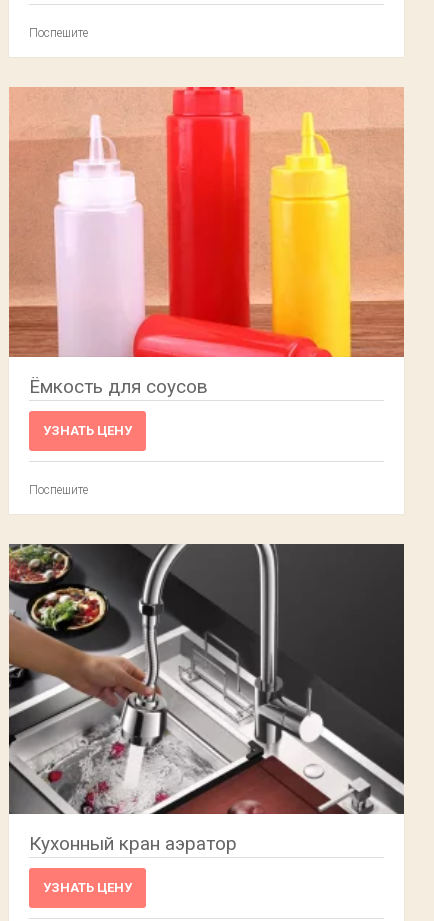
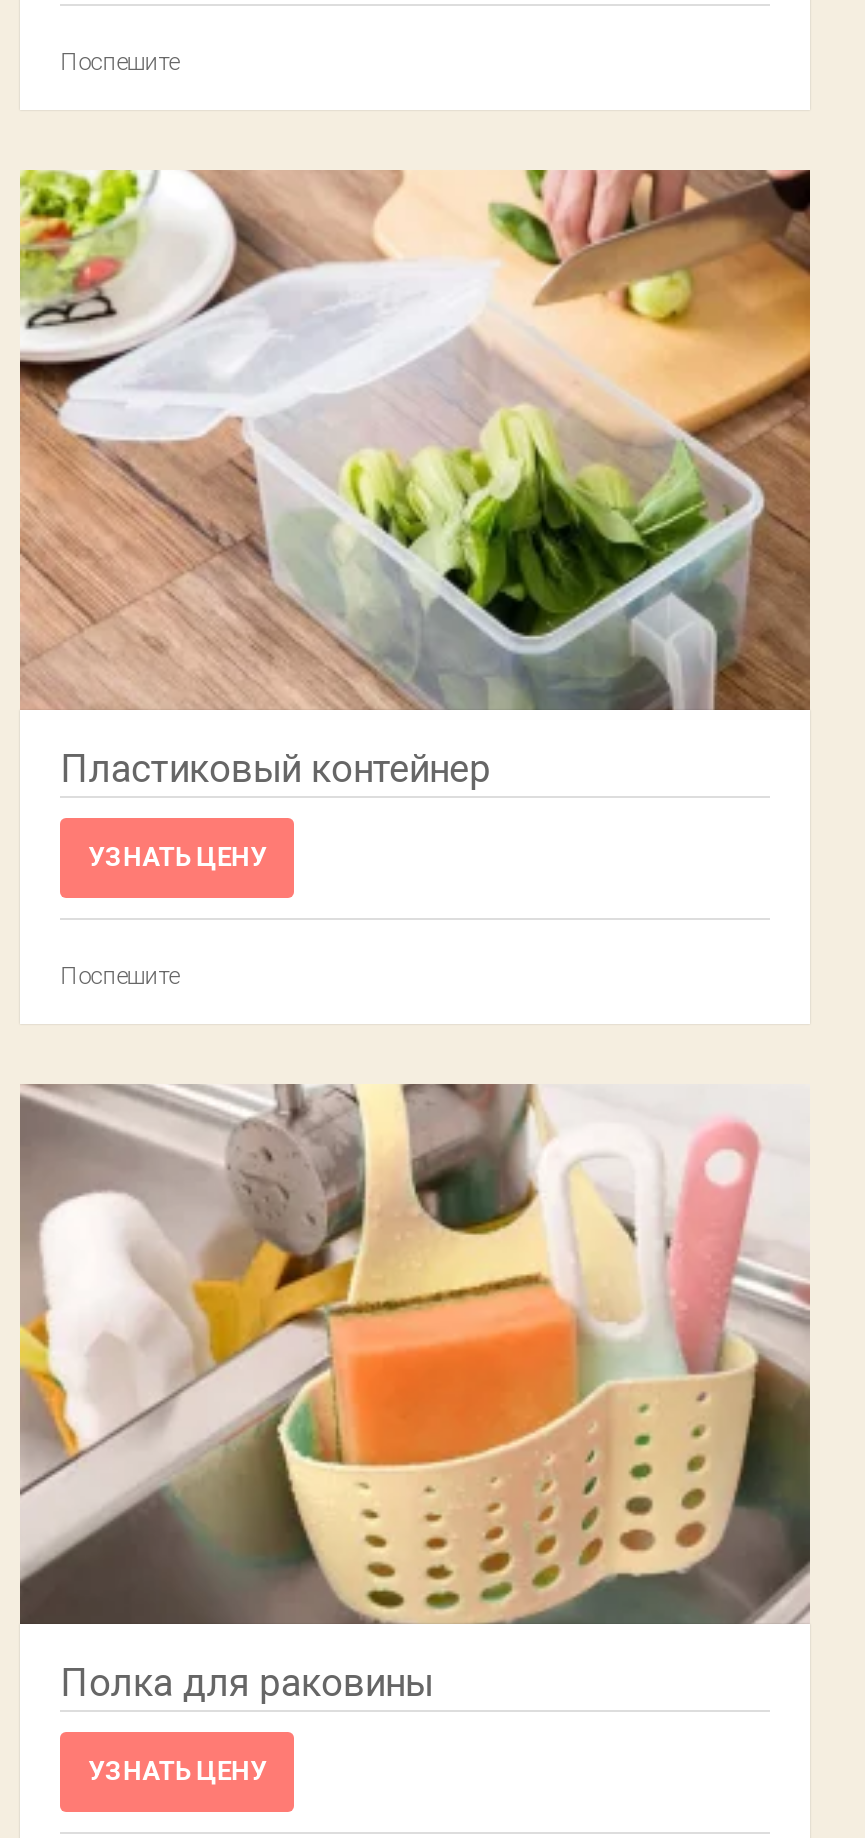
[8,86,404,397] [image] | Ёмкость для соусов -> [18,168,812,791] [image] | Пластиковый контейнер
[8,543,405,854] [image] | Кухонный кран аэратор -> [18,1084,812,1705] [image] | Полка для раковины

